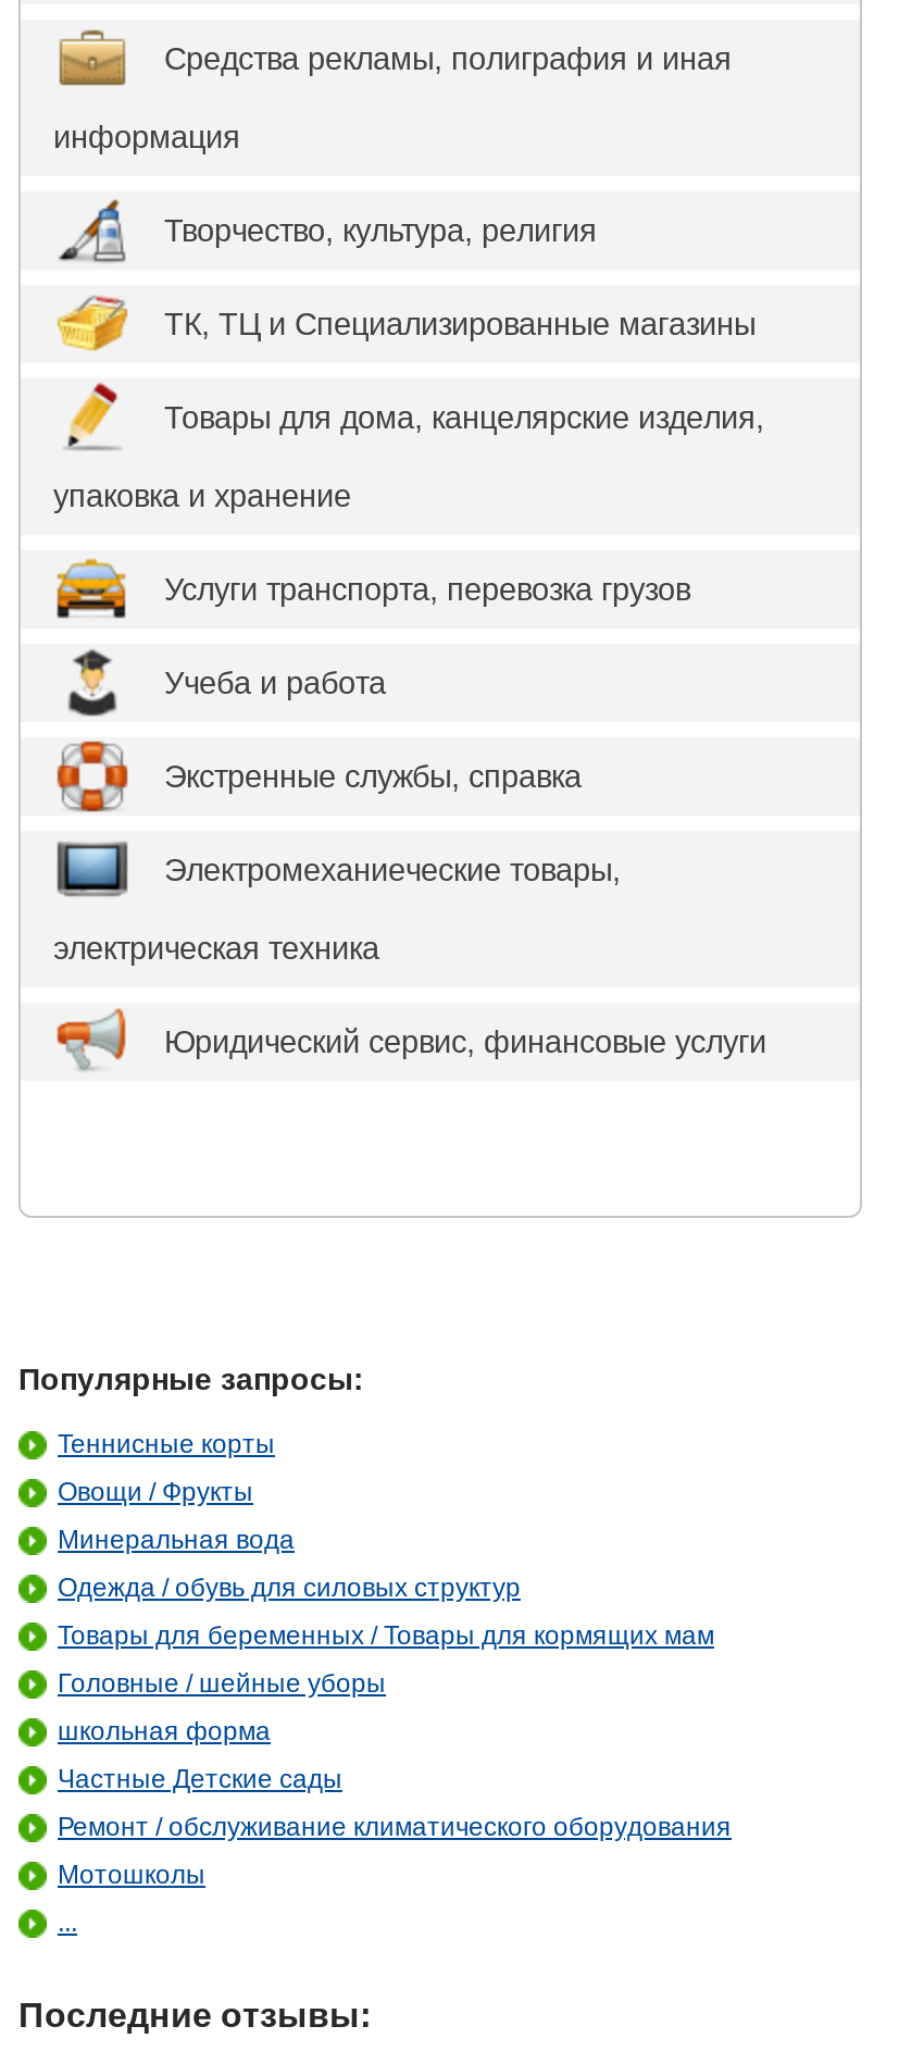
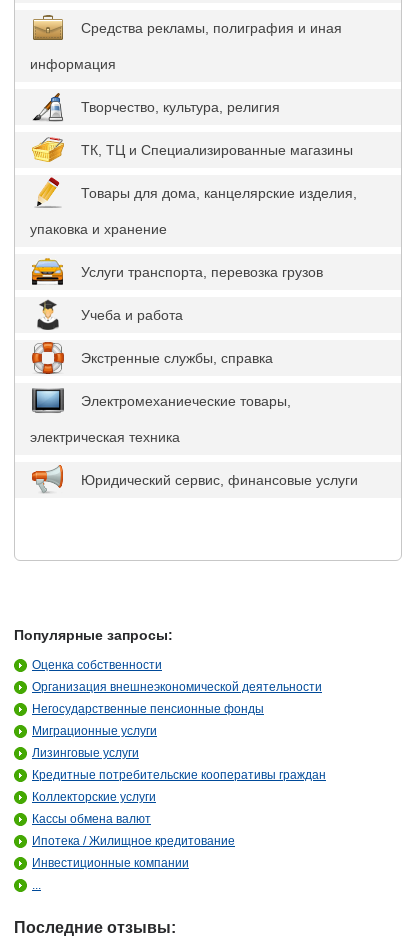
[58,1429,275,1459] Теннисные корты -> [32,658,162,672] Оценка собственности
[58,1477,253,1507] Овощи / Фрукты -> [32,680,322,694] Организация внешнеэкономической деятельности
[58,1525,295,1555] Минеральная вода -> [32,702,264,716] Негосударственные пенсионные фонды
[58,1573,521,1603] Одежда / обувь для силовых структур -> [32,724,157,738] Миграционные услуги
[58,1620,714,1651] Товары для беременных / Товары для кормящих мам -> [32,746,139,760] Лизинговые услуги
[58,1668,386,1699] Головные / шейные уборы -> [32,768,326,782] Кредитные потребительские кооперативы граждан
[58,1716,271,1747] школьная форма -> [32,790,156,804] Коллекторские услуги
[58,1764,342,1794] Частные Детские сады -> [32,812,151,826] Кассы обмена валют
[58,1812,732,1842] Ремонт / обслуживание климатического оборудования -> [32,834,235,848] Ипотека / Жилищное кредитование
[58,1860,205,1890] Мотошколы -> [32,856,189,870] Инвестиционные компании

